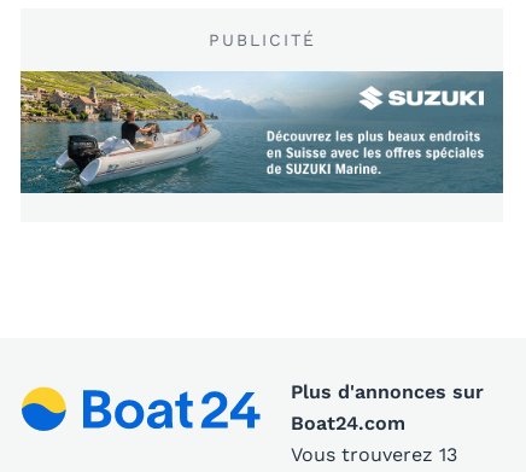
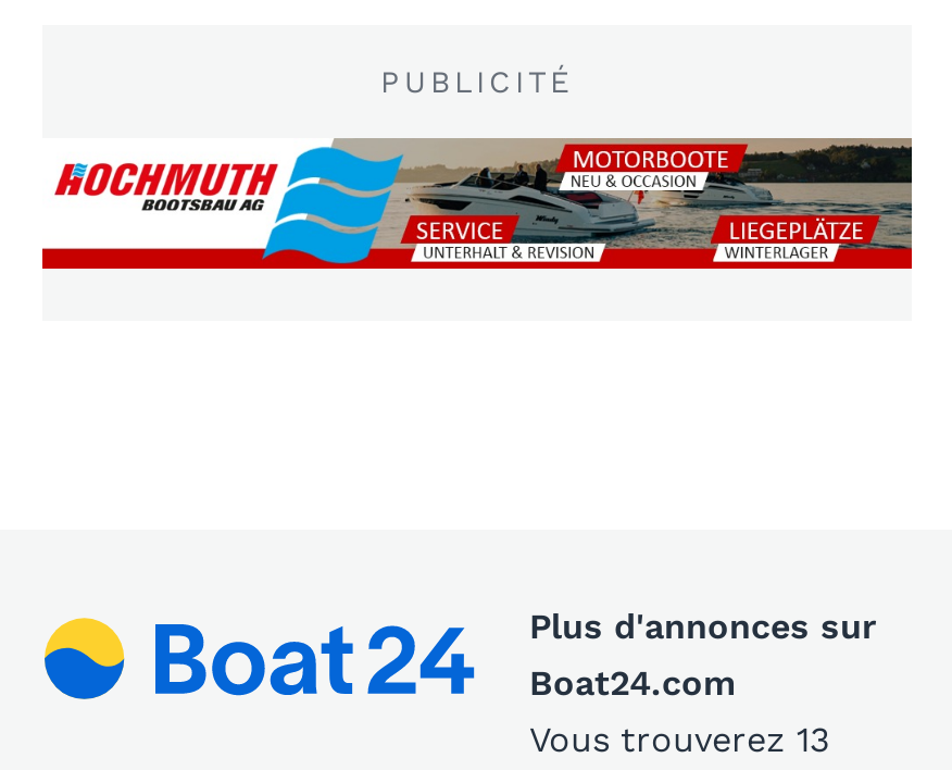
[19,70,504,194] [image] -> [40,137,914,272] [image]

